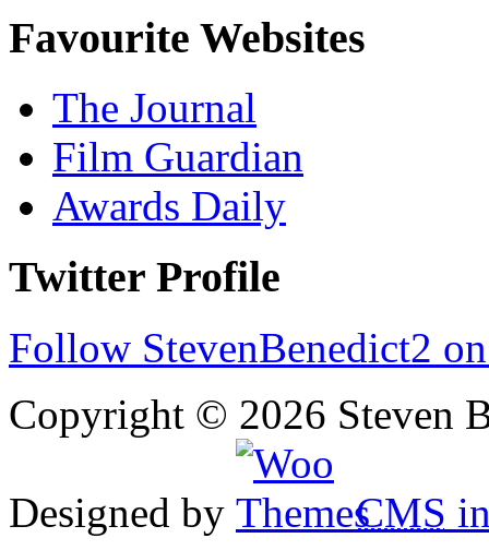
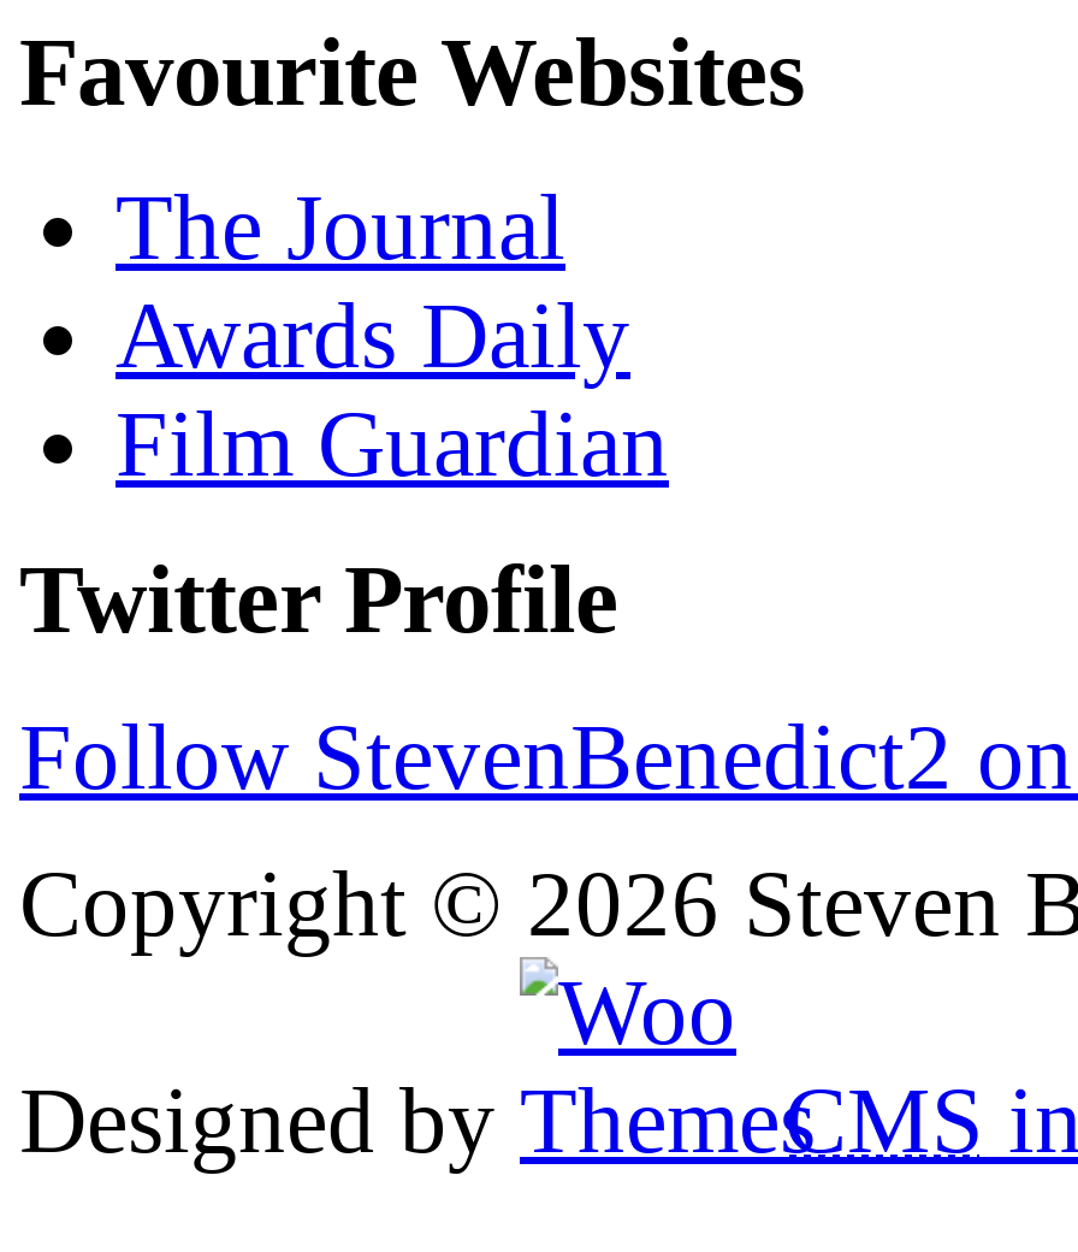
moved [52,134,303,180] -> [115,392,669,496]: Film Guardian
moved [52,183,286,230] -> [115,284,630,387]: Awards Daily

